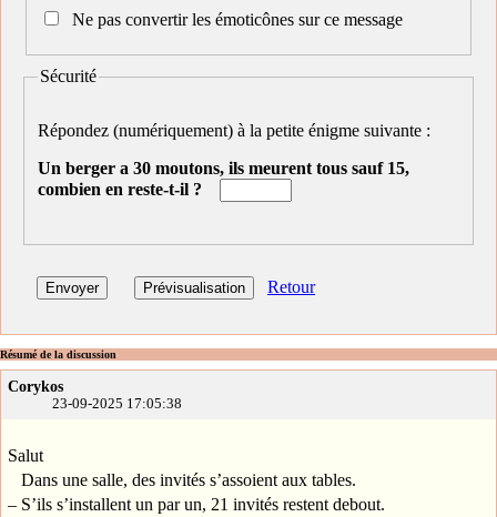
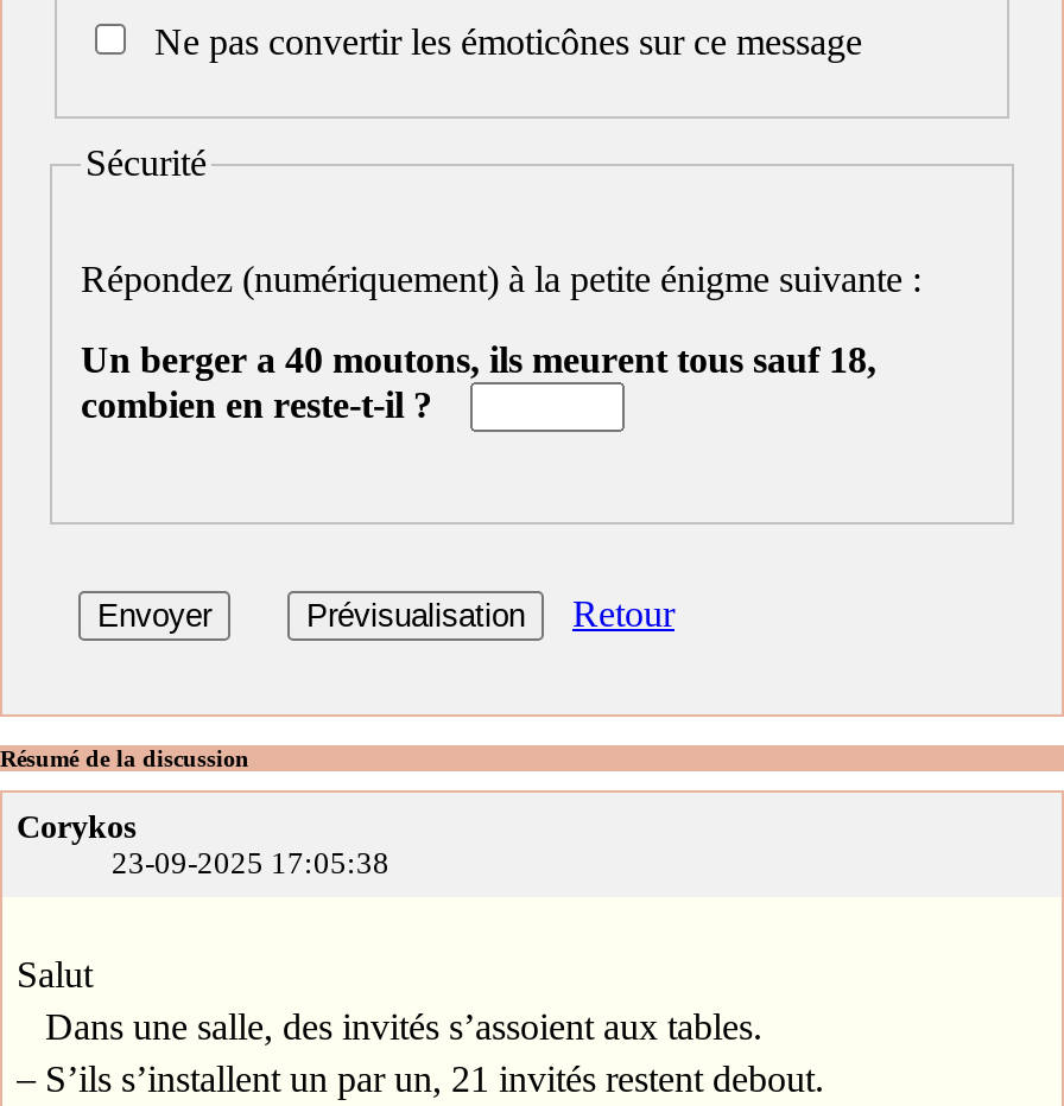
[38,158,409,177] Un berger a 30 moutons, ils meurent tous sauf 15, -> [81,338,876,379] Un berger a 40 moutons, ils meurent tous sauf 18,

